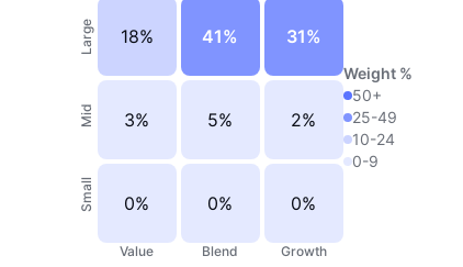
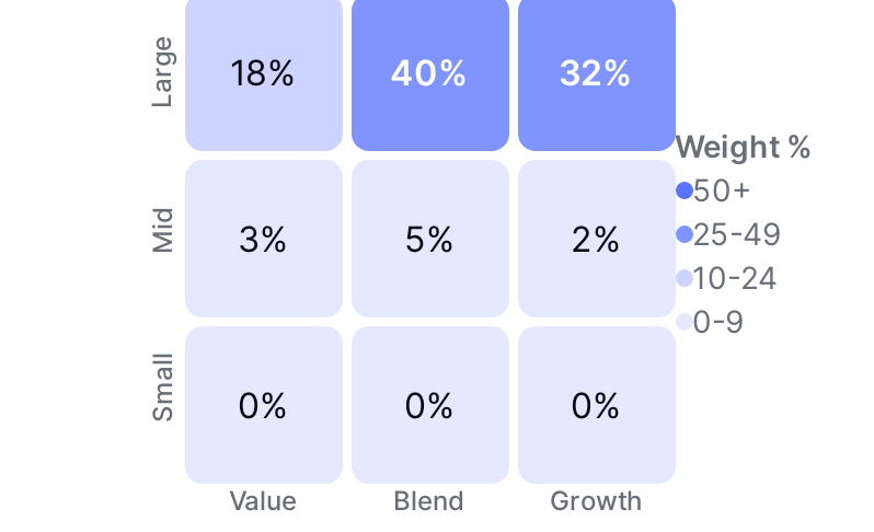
[202,25,238,47] 41% -> [390,50,469,94] 40%
[286,25,321,47] 31% -> [559,50,633,94] 32%

